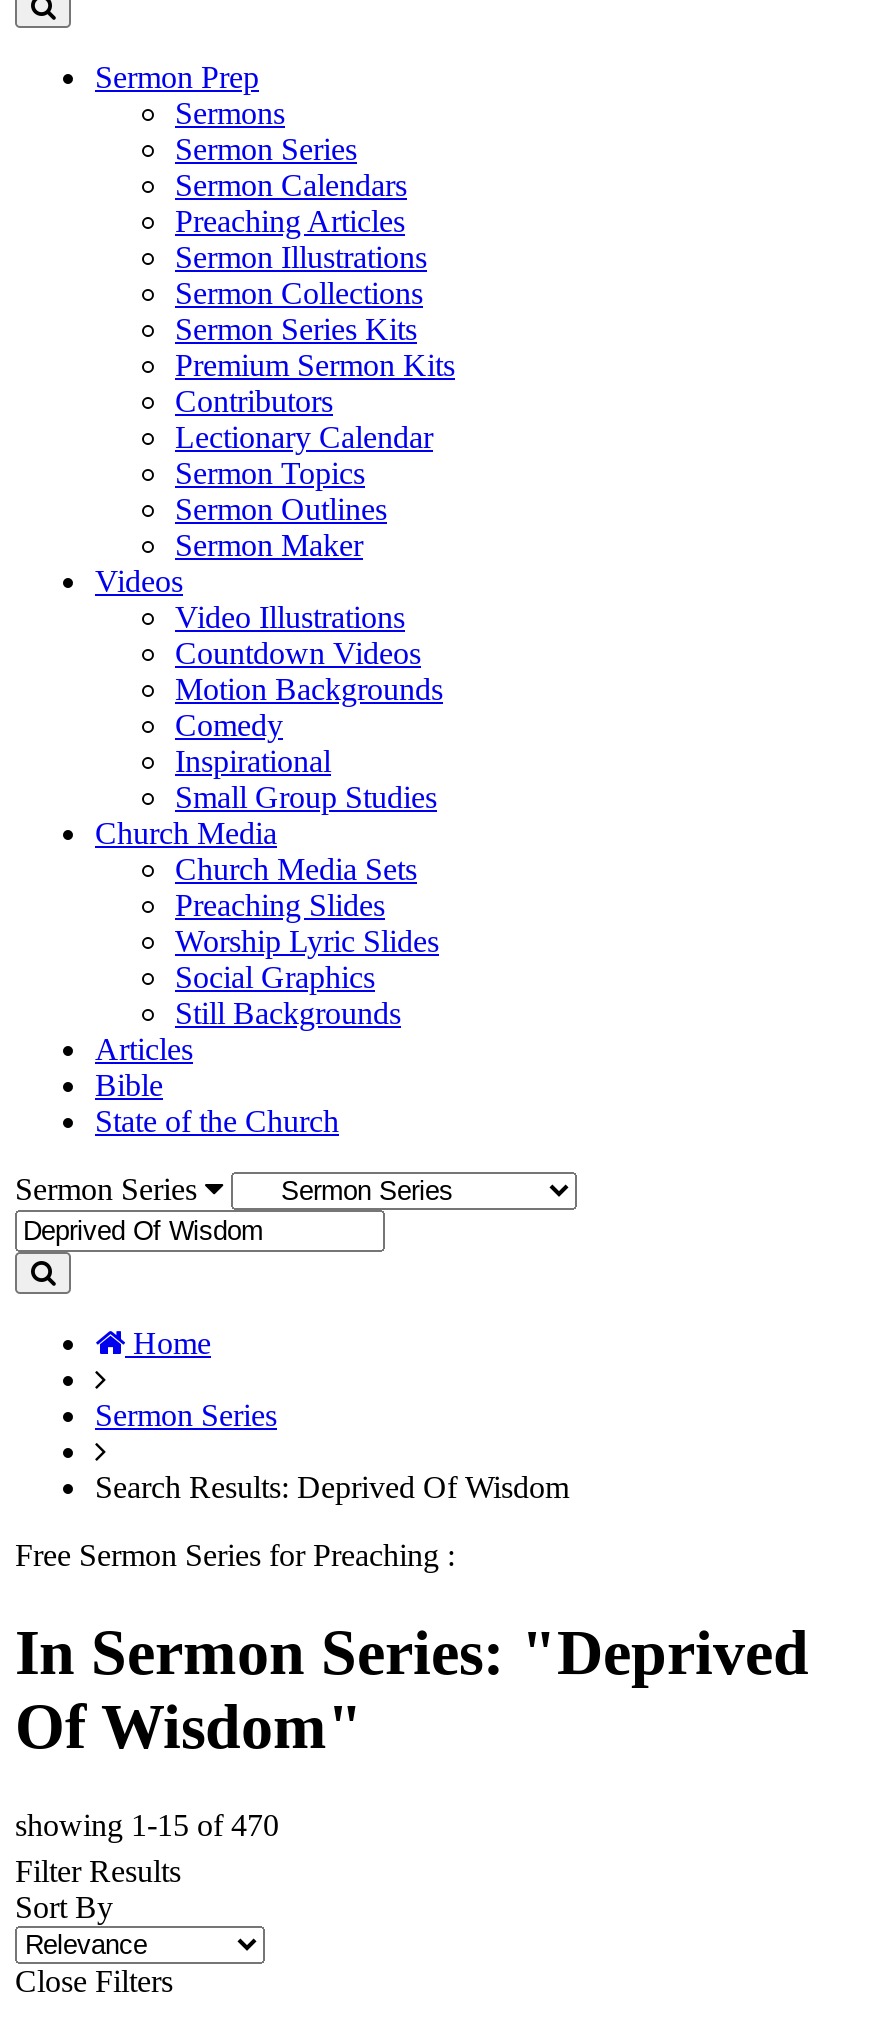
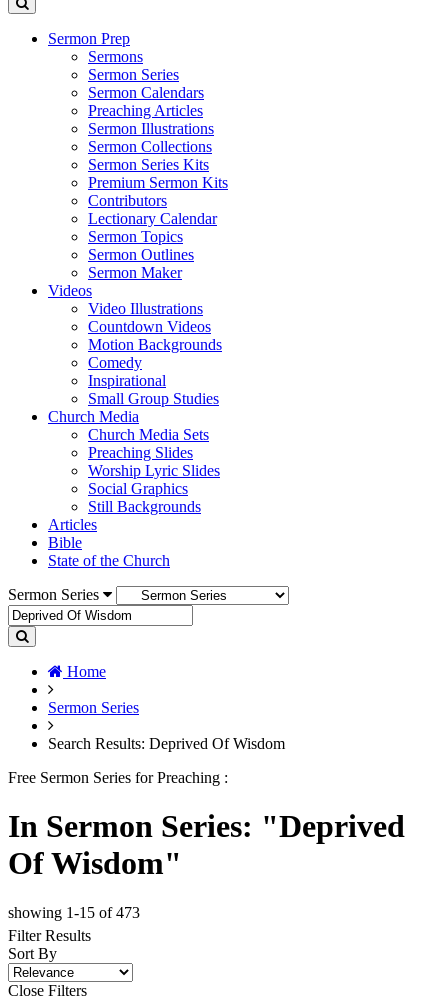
[15,1808,279,1842] showing 1-15 of 470 -> [8,904,140,921] showing 1-15 of 473

